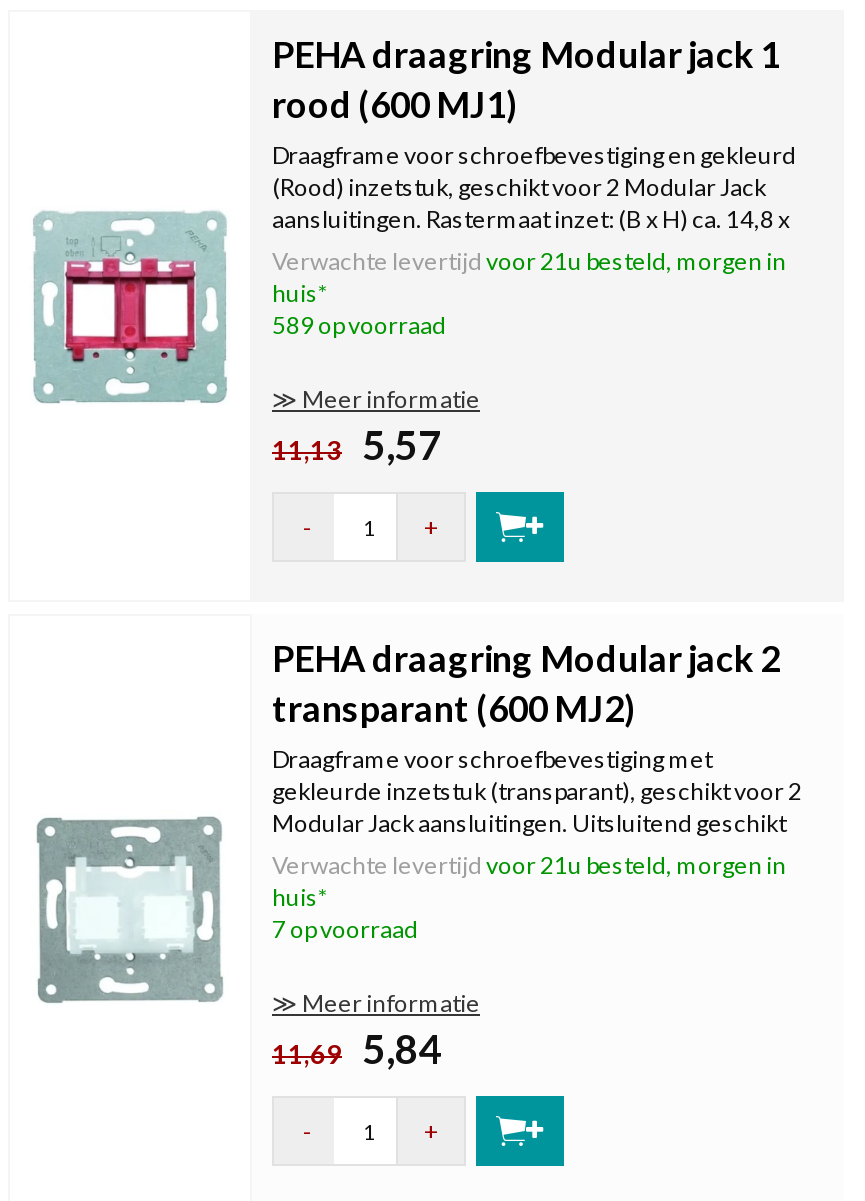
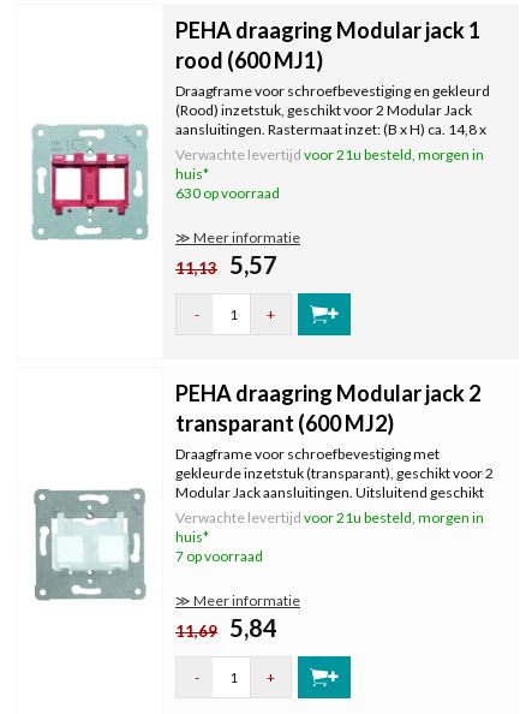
[272,309,446,339] 589 op voorraad -> [175,184,280,202] 630 op voorraad

